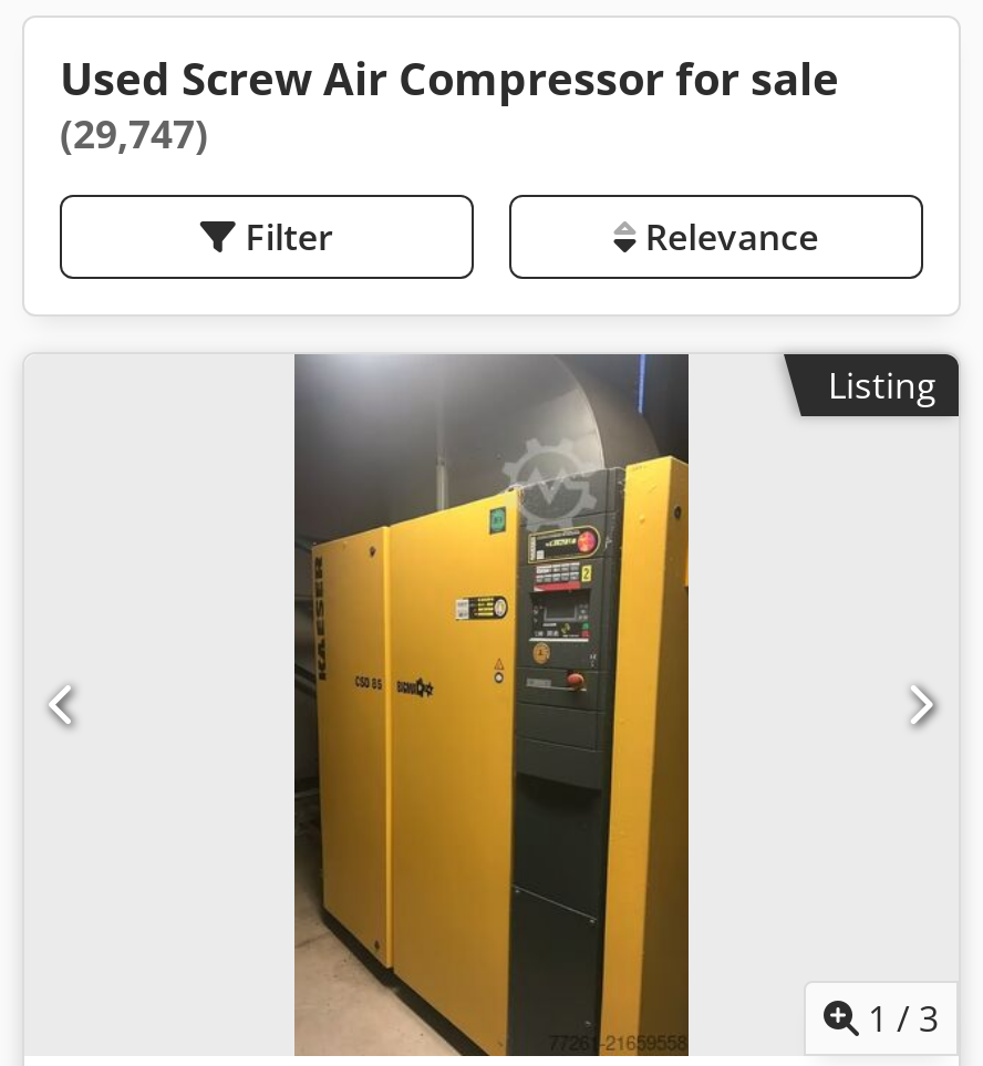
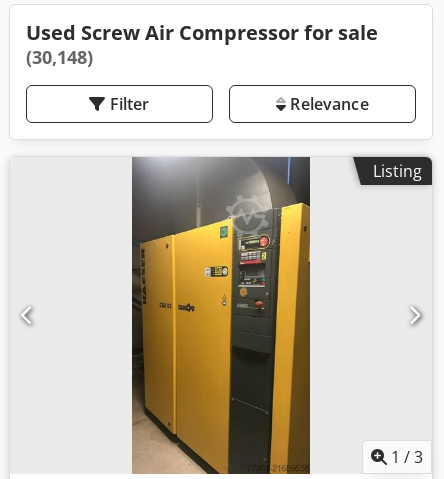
[60,106,208,159] (29,747) -> [26,45,93,69] (30,148)

